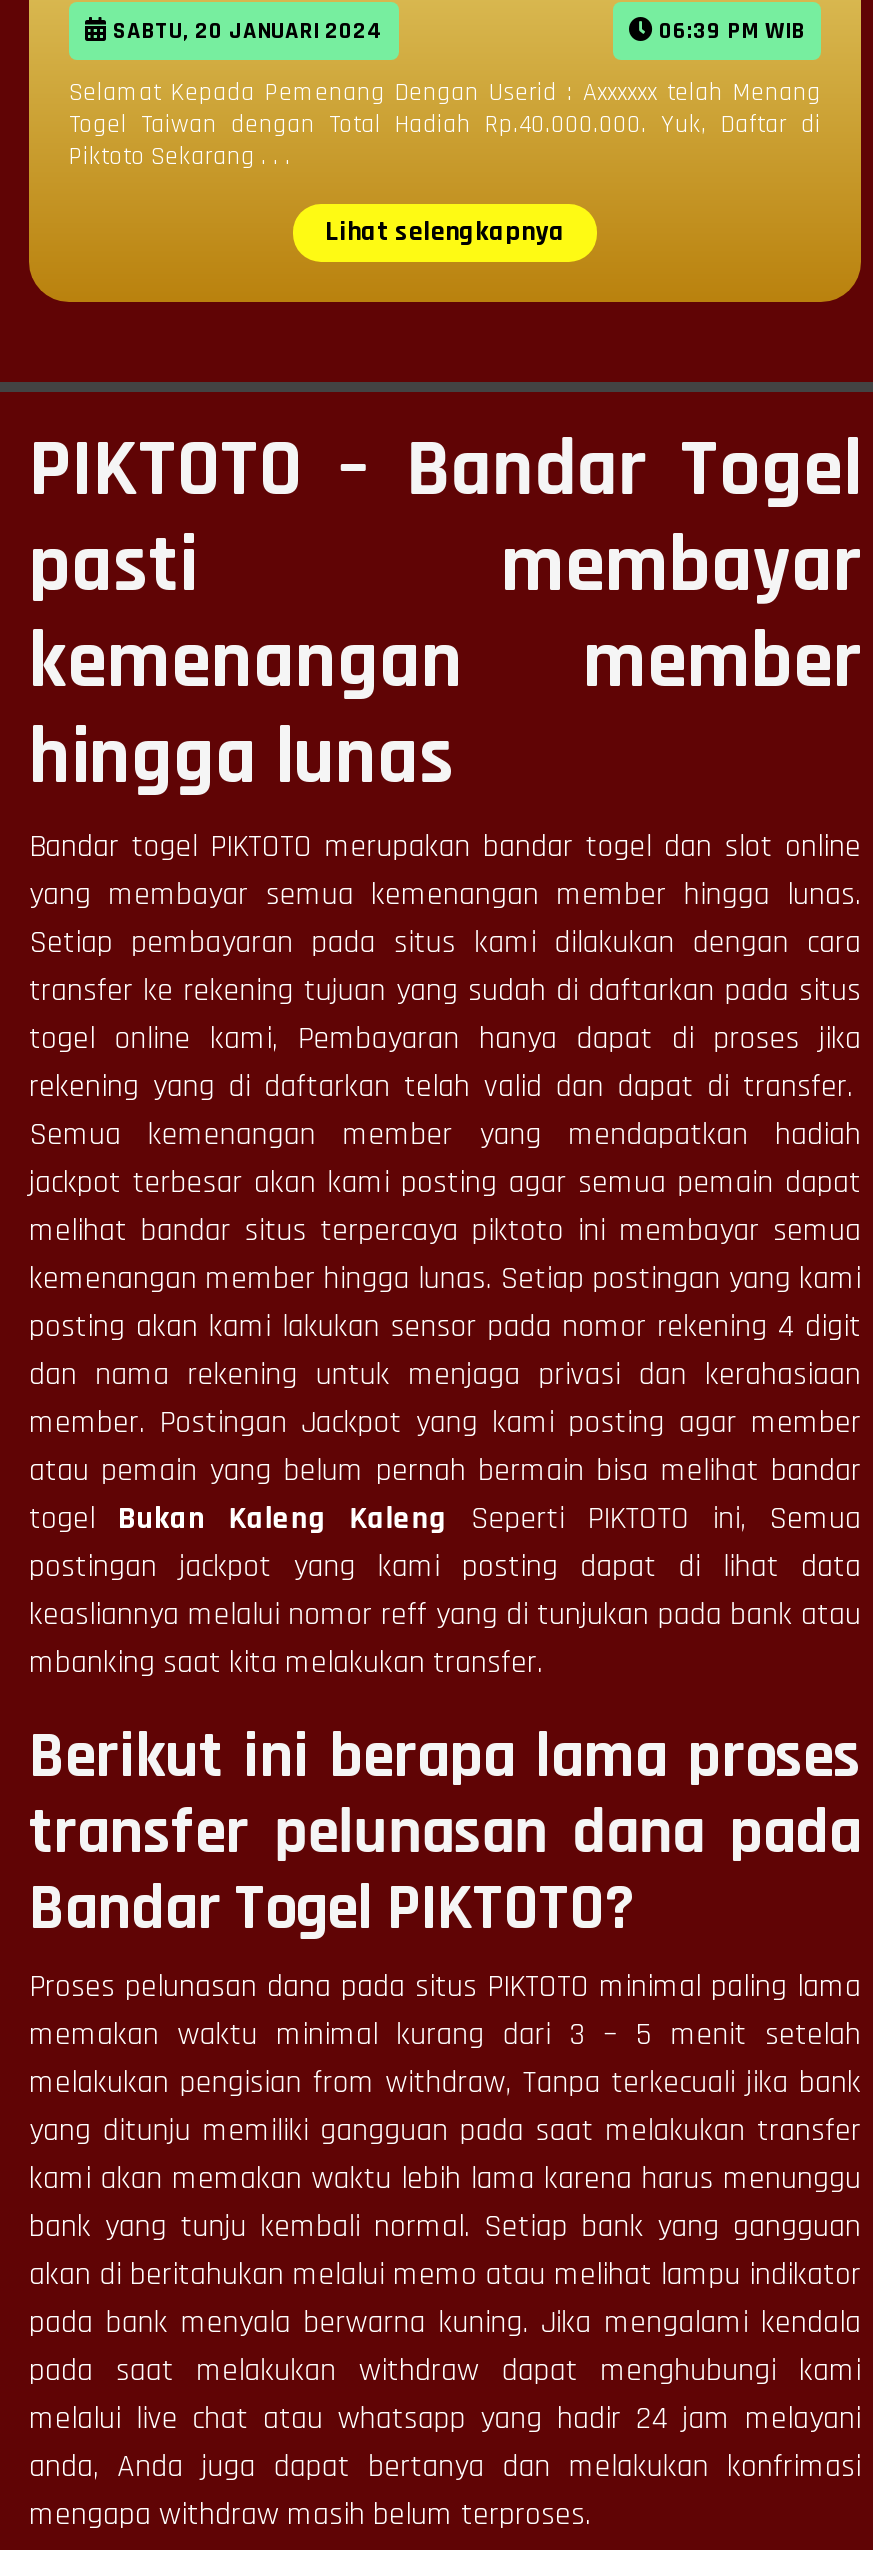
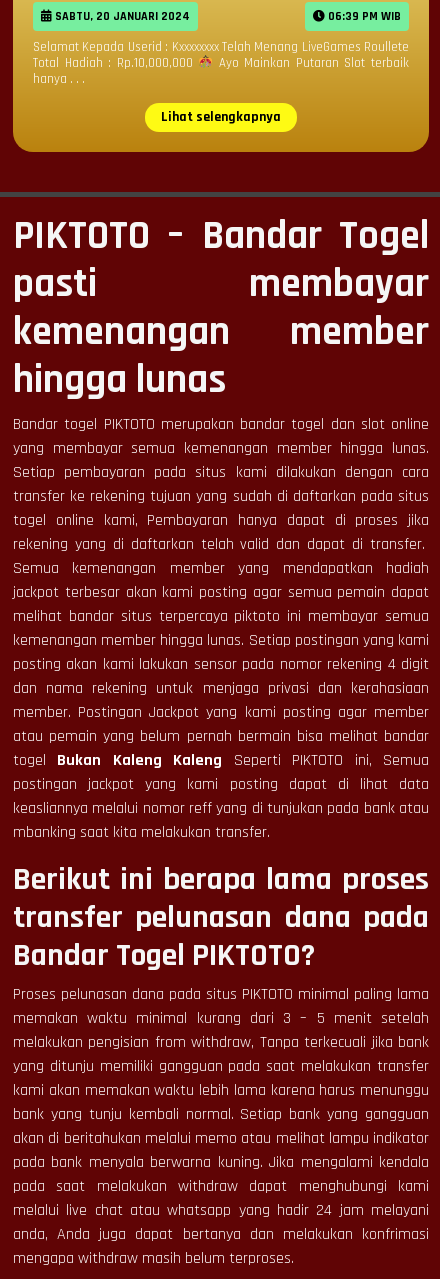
[69,75,821,171] Selamat Kepada Pemenang Dengan Userid : Axxxxxx telah Menang | Togel Taiwan dengan Total Hadiah Rp.40.000.000. Yuk, Daftar di | Piktoto Sekarang . . . -> [33,38,409,86] Selamat Kepada Userid : Kxxxxxxxx Telah Menang LiveGames Roullete | Total Hadiah : Rp.10,000,000 | Ayo Mainkan Putaran Slot terbaik | hanya . . .

